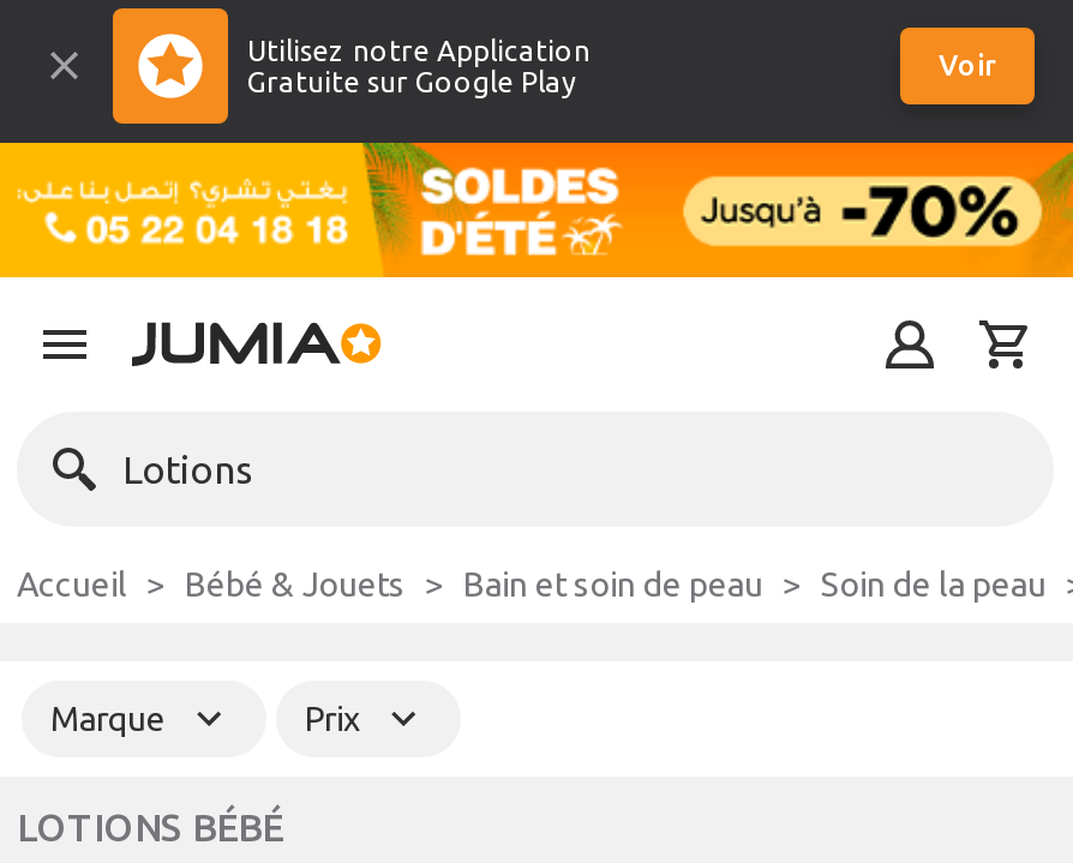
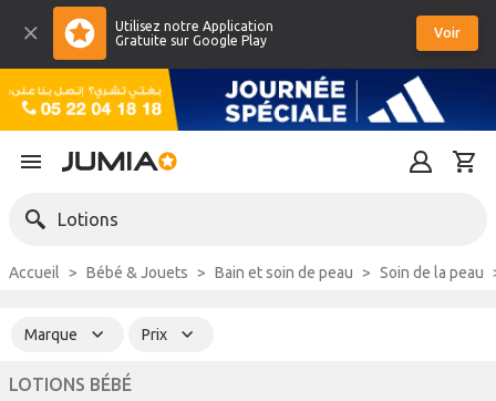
[365,140,1066,280] [image] -> [168,69,493,132] [image]

